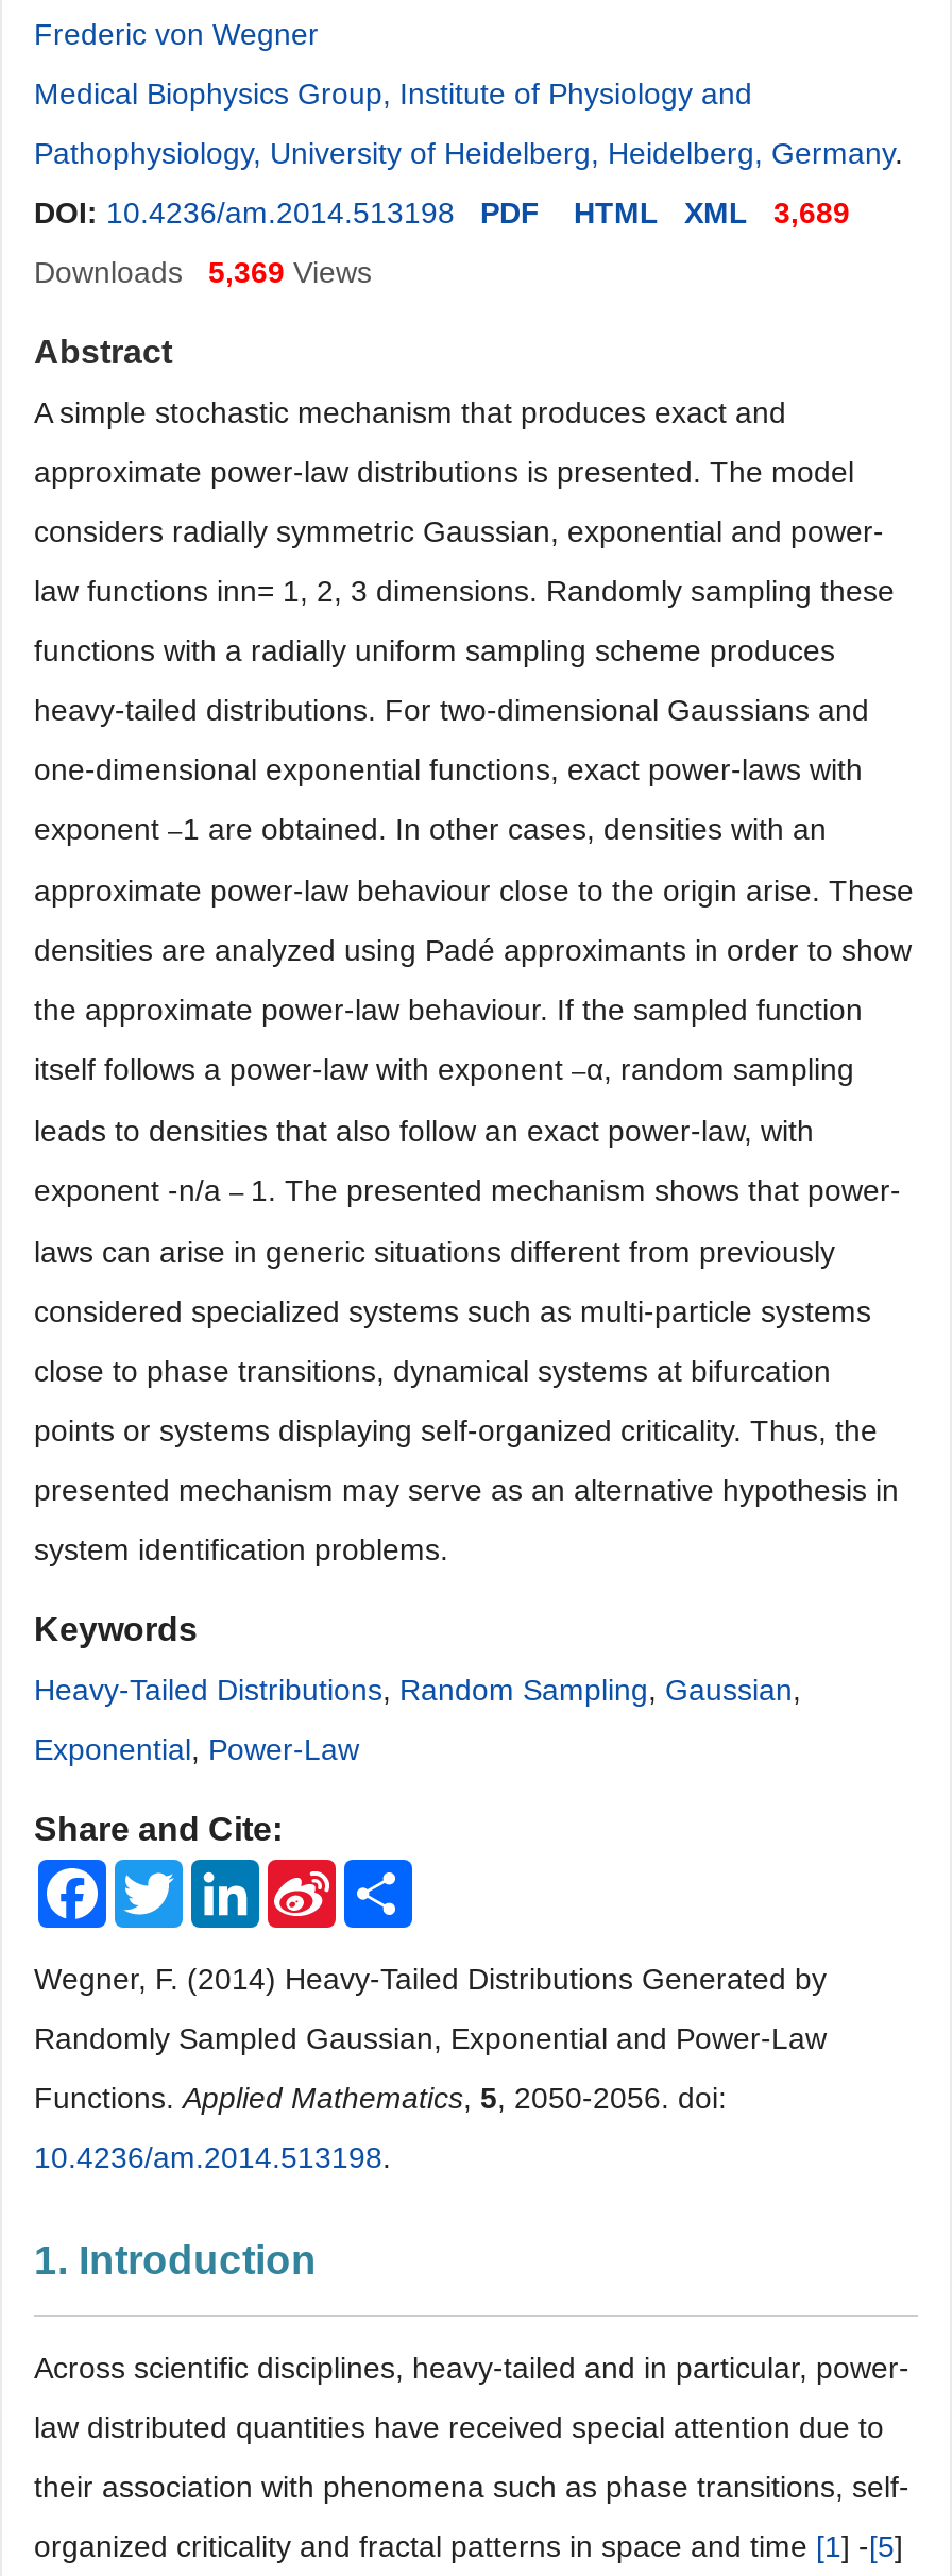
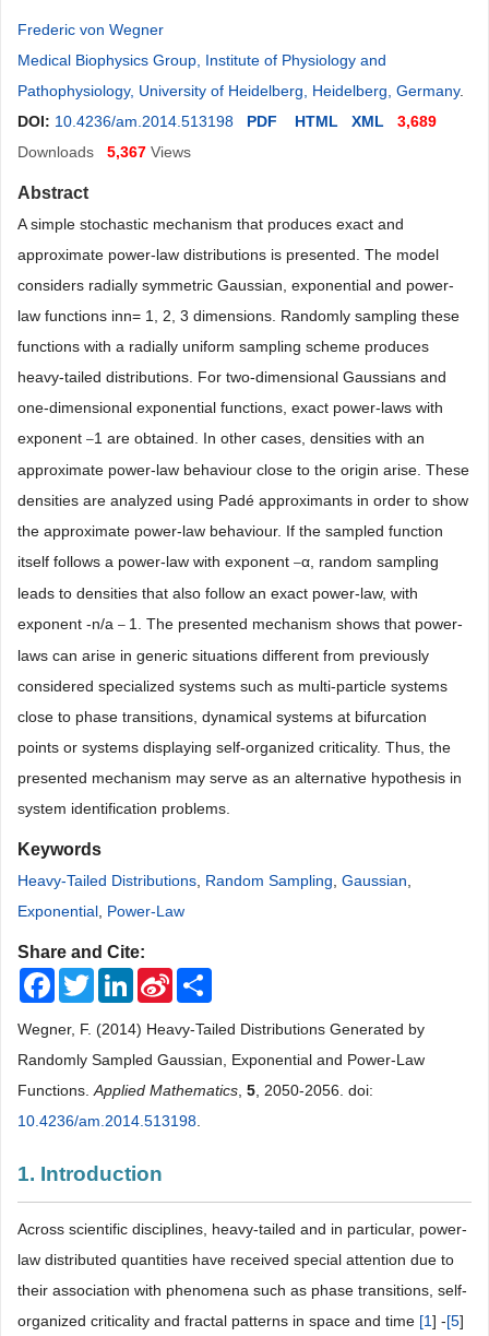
[34,255,372,289] Downloads 5,369 Views -> [17,143,191,161] Downloads 5,367 Views

